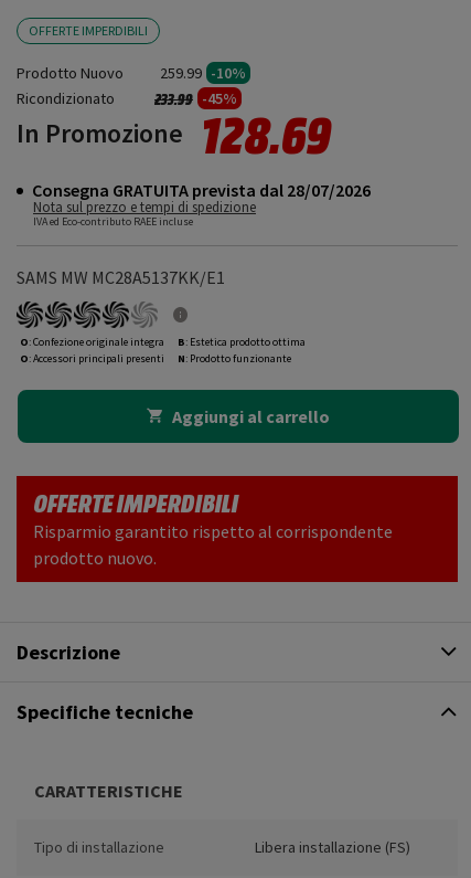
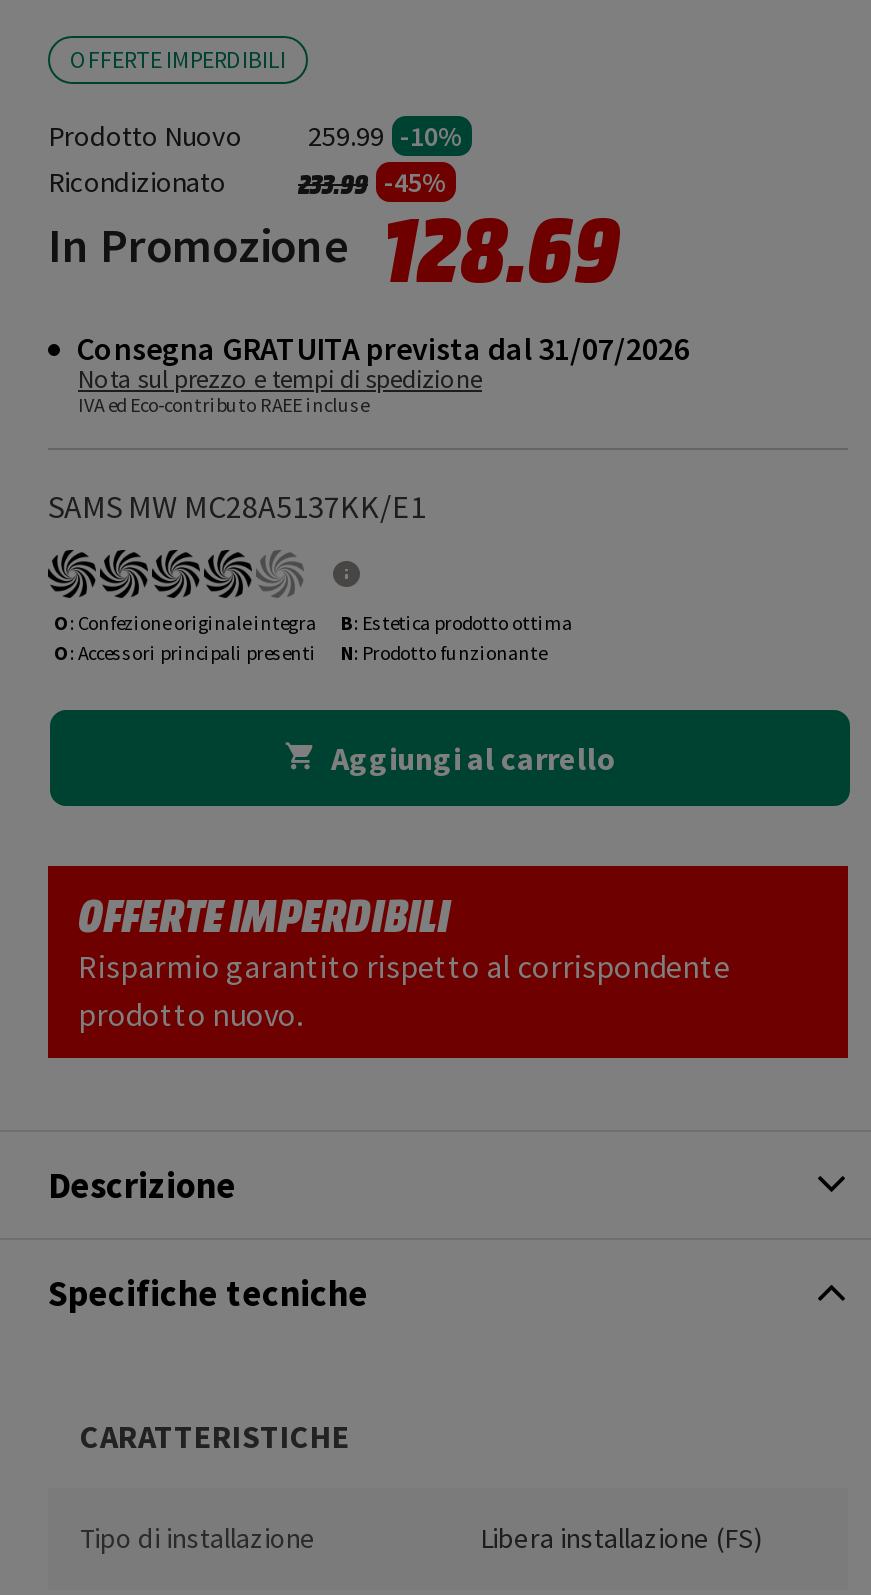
[32,178,371,201] Consegna GRATUITA prevista dal 28/07/2026 -> [76,327,690,367] Consegna GRATUITA prevista dal 31/07/2026

